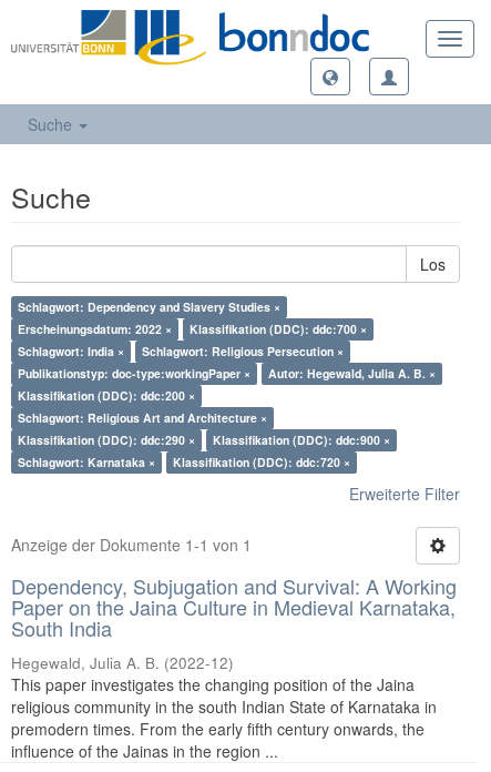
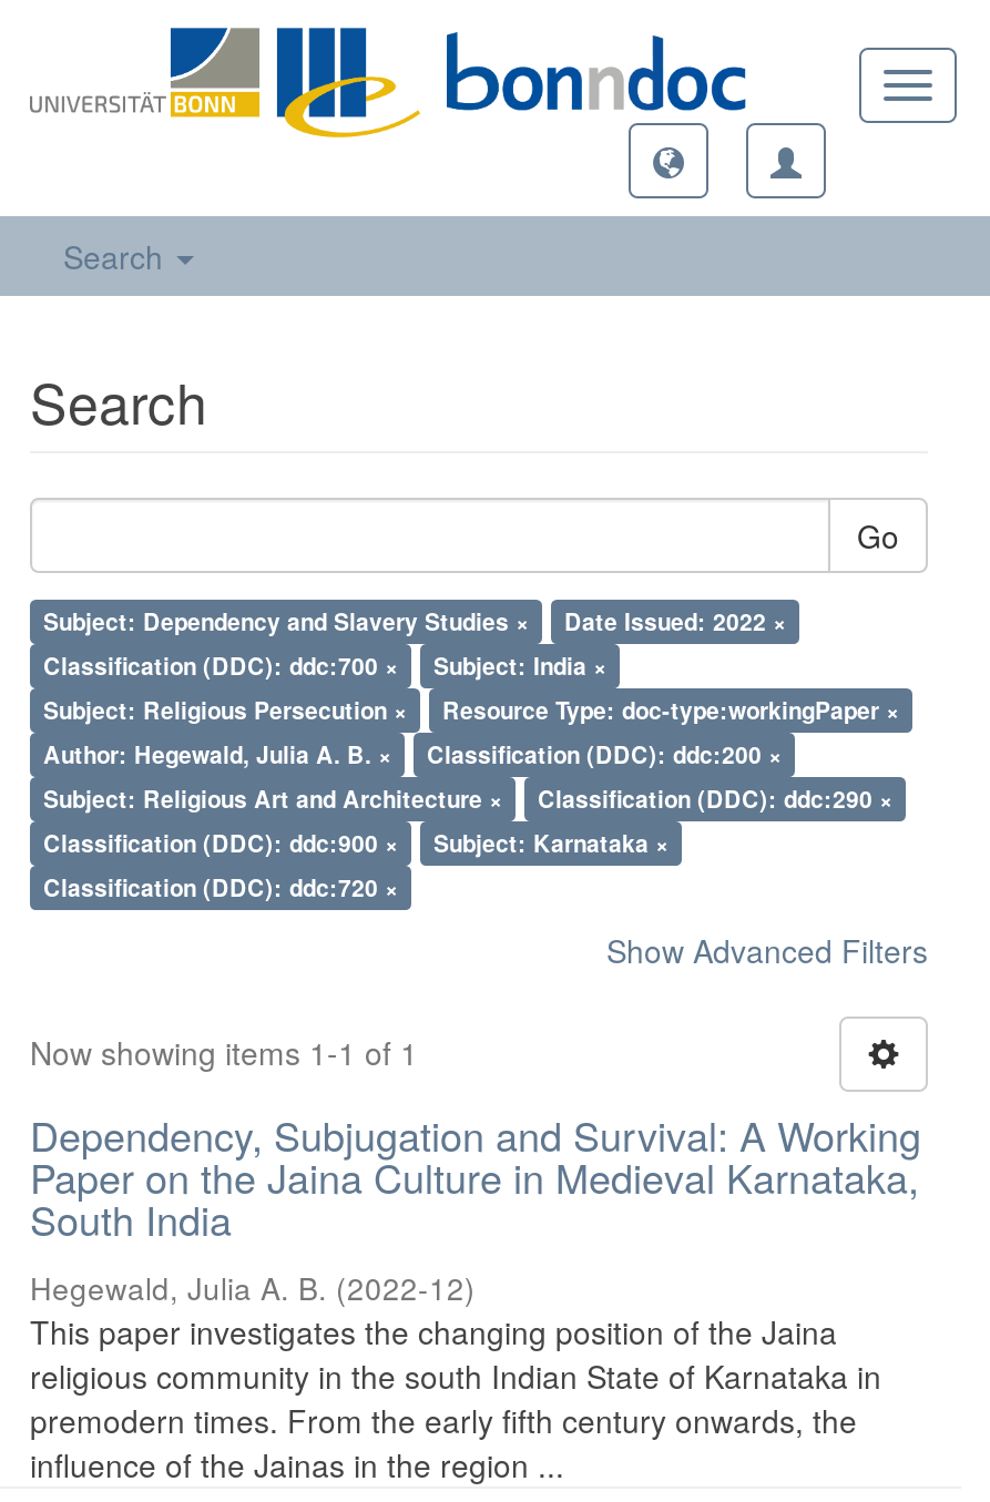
[28,113,76,135] Suche -> [63,234,172,278] Search
[11,176,91,216] Suche -> [30,360,207,440] Search
[420,253,446,275] Los -> [857,513,899,558] Go
[18,298,436,470] Schlagwort: Dependency and Slavery Studies × | Erscheinungsdatum: 2022 × | Klassifikation (DDC): ddc:700 × | Schlagwort: India × | Schlagwort: Religious Persecution × | Publikationstyp: doc-type:workingPaper × | Autor: Hegewald, Julia A. B. × | Klassifikation (DDC): ddc:200 × | Schlagwort: Religious Art and Architecture × | Klassifikation (DDC): ddc:290 × | Klassifikation (DDC): ddc:900 × | Schlagwort: Karnataka × | Klassifikation (DDC): ddc:720 × -> [43,604,899,903] Subject: Dependency and Slavery Studies × | Date Issued: 2022 × | Classification (DDC): ddc:700 × | Subject: India × | Subject: Religious Persecution × | Resource Type: doc-type:workingPaper × | Author: Hegewald, Julia A. B. × | Classification (DDC): ddc:200 × | Subject: Religious Art and Architecture × | Classification (DDC): ddc:290 × | Classification (DDC): ddc:900 × | Subject: Karnataka × | Classification (DDC): ddc:720 ×
[349,482,460,505] Erweiterte Filter -> [606,928,928,972] Show Advanced Filters
[11,534,252,556] Anzeige der Dokumente 1-1 von 1 -> [30,1030,418,1074] Now showing items 1-1 of 1

